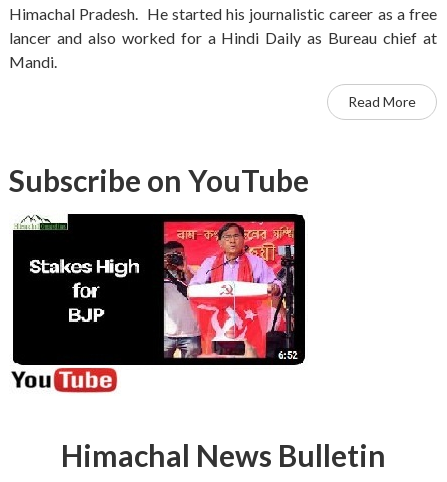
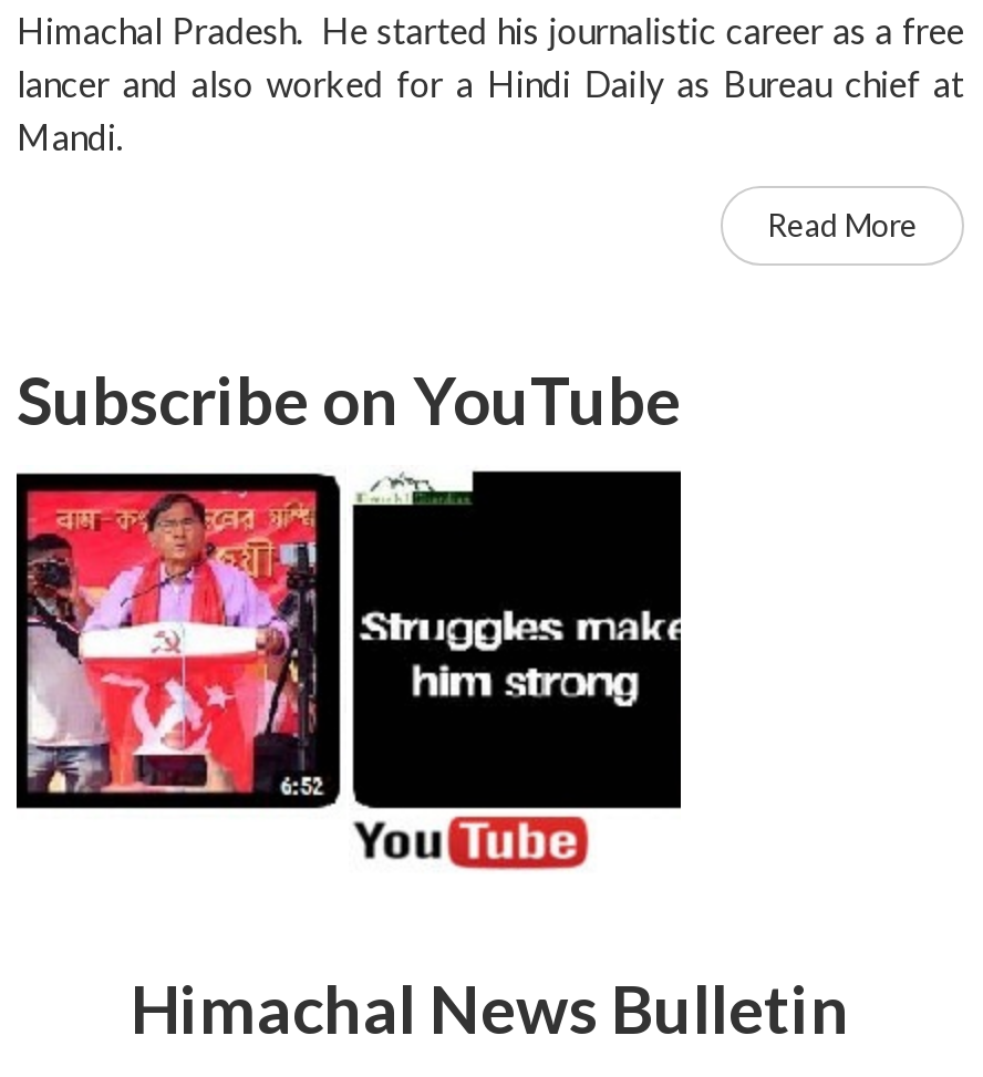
[9,213,309,394] [image] -> [14,469,683,872] [image]

